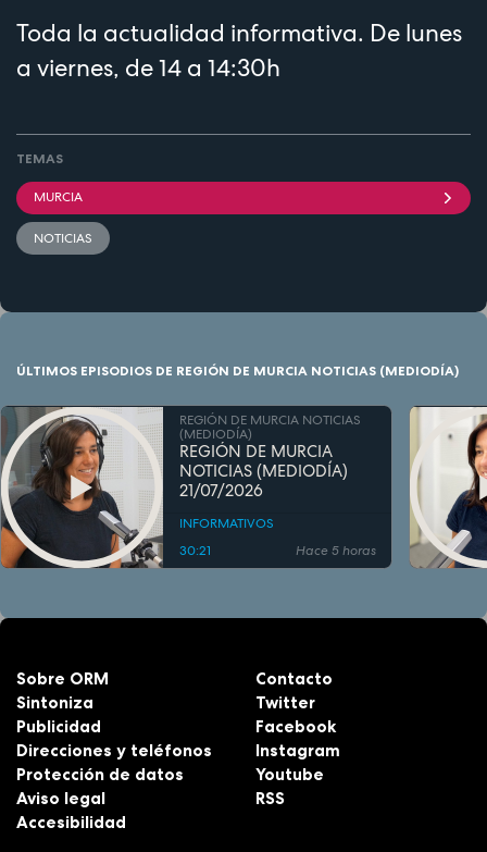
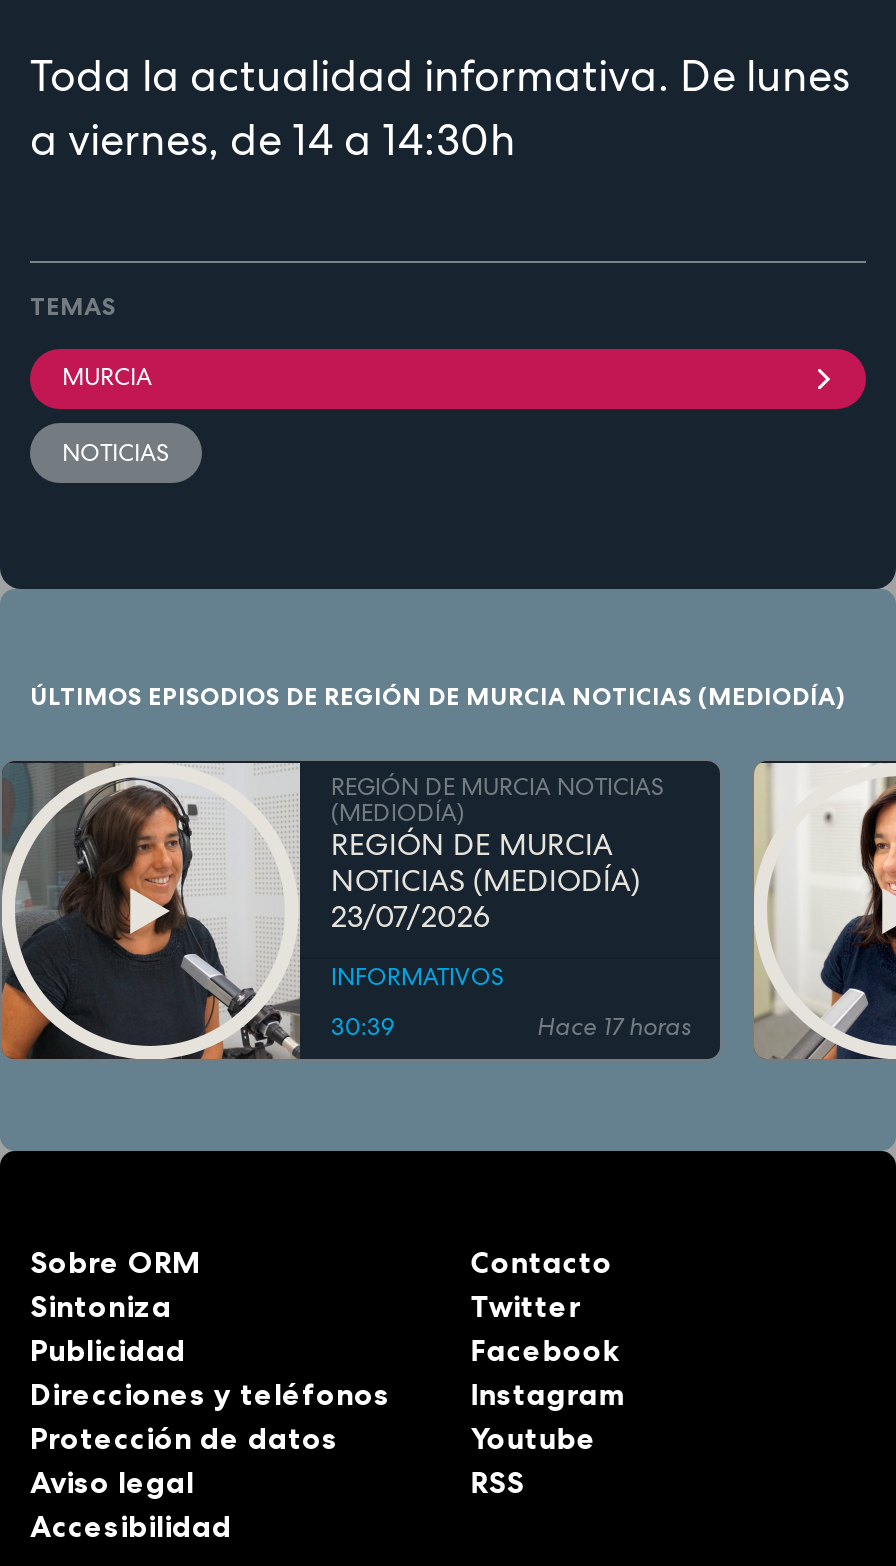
[180,480,264,502] 21/07/2026 -> [331,897,491,937] 23/07/2026
[180,542,211,560] 30:21 -> [331,1012,395,1044] 30:39
[295,542,376,560] Hace 5 horas -> [537,1012,691,1044] Hace 17 horas

